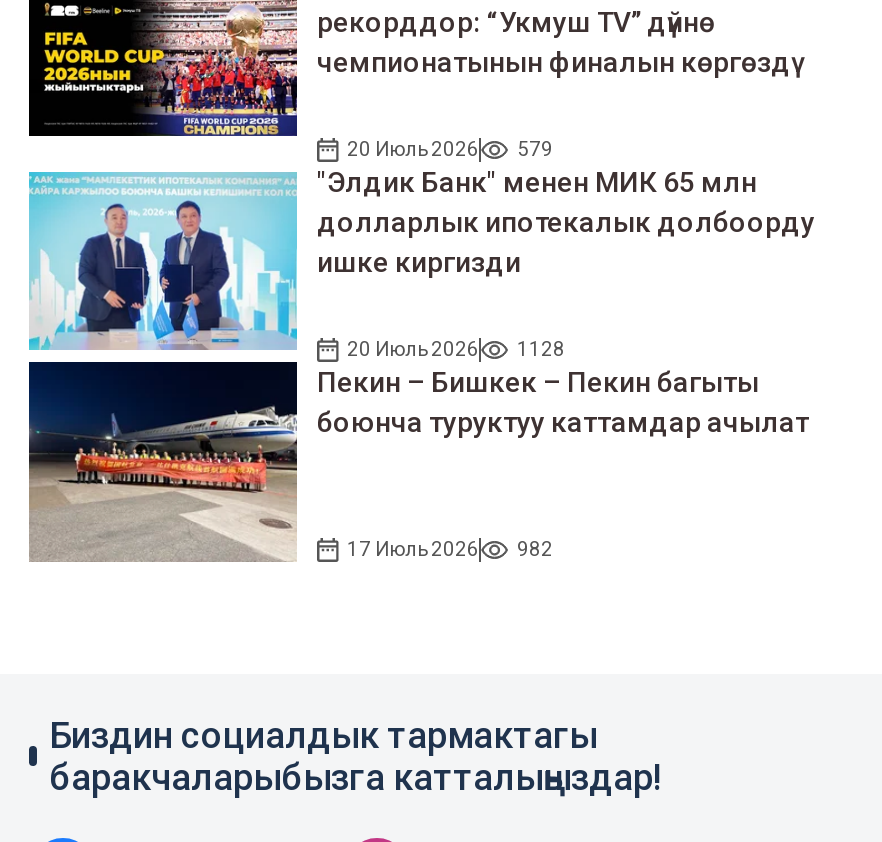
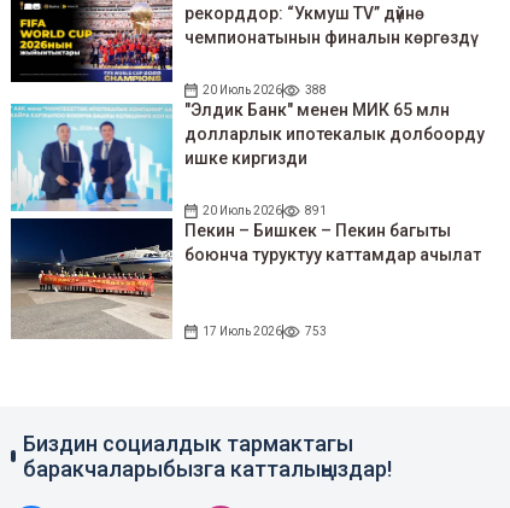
[347,137,553,159] 20 Июль 2026 579 -> [203,83,327,96] 20 Июль 2026 388
[347,337,565,359] 20 Июль 2026 1128 -> [203,204,327,217] 20 Июль 2026 891
[347,538,553,560] 17 Июль 2026 982 -> [203,324,327,338] 17 Июль 2026 753

